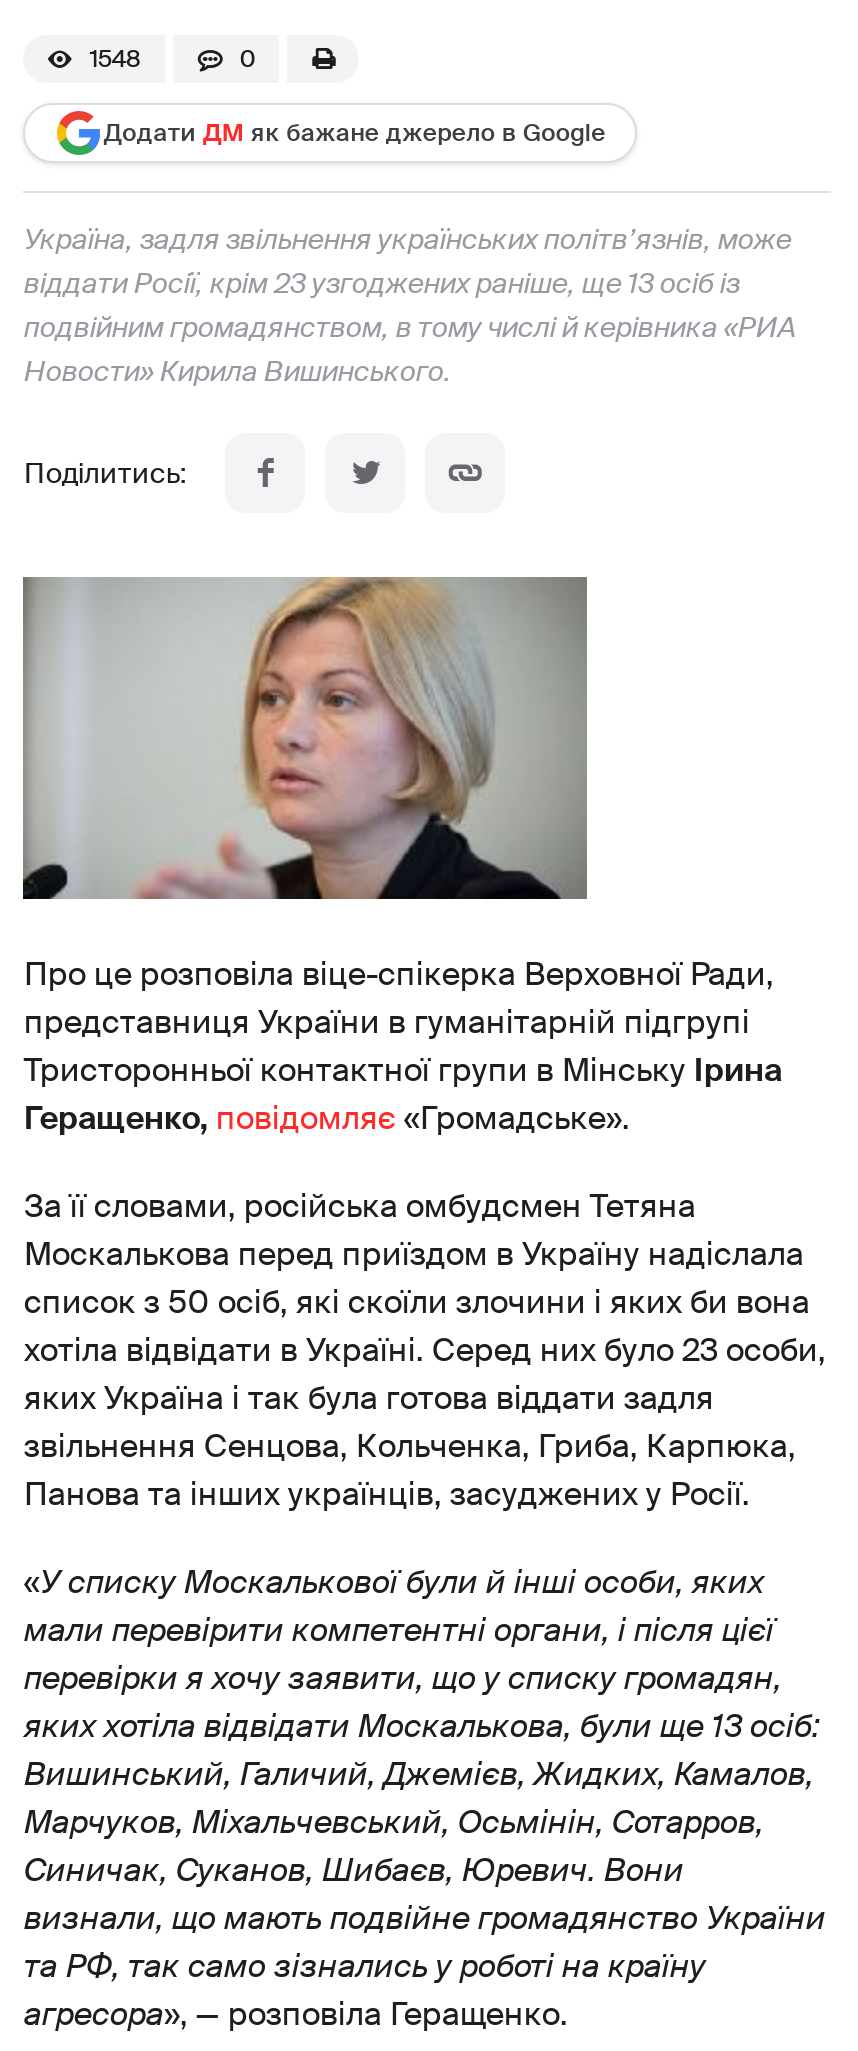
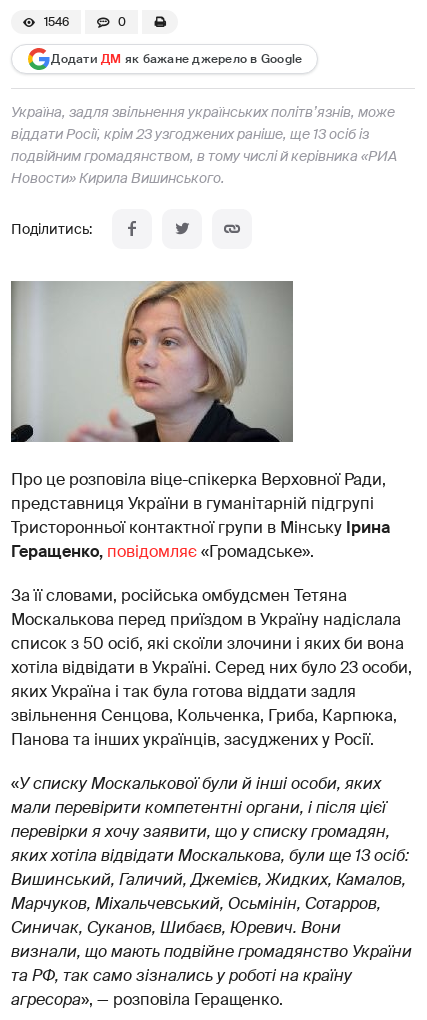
[90,43,142,75] 1548 -> [44,14,69,30] 1546

